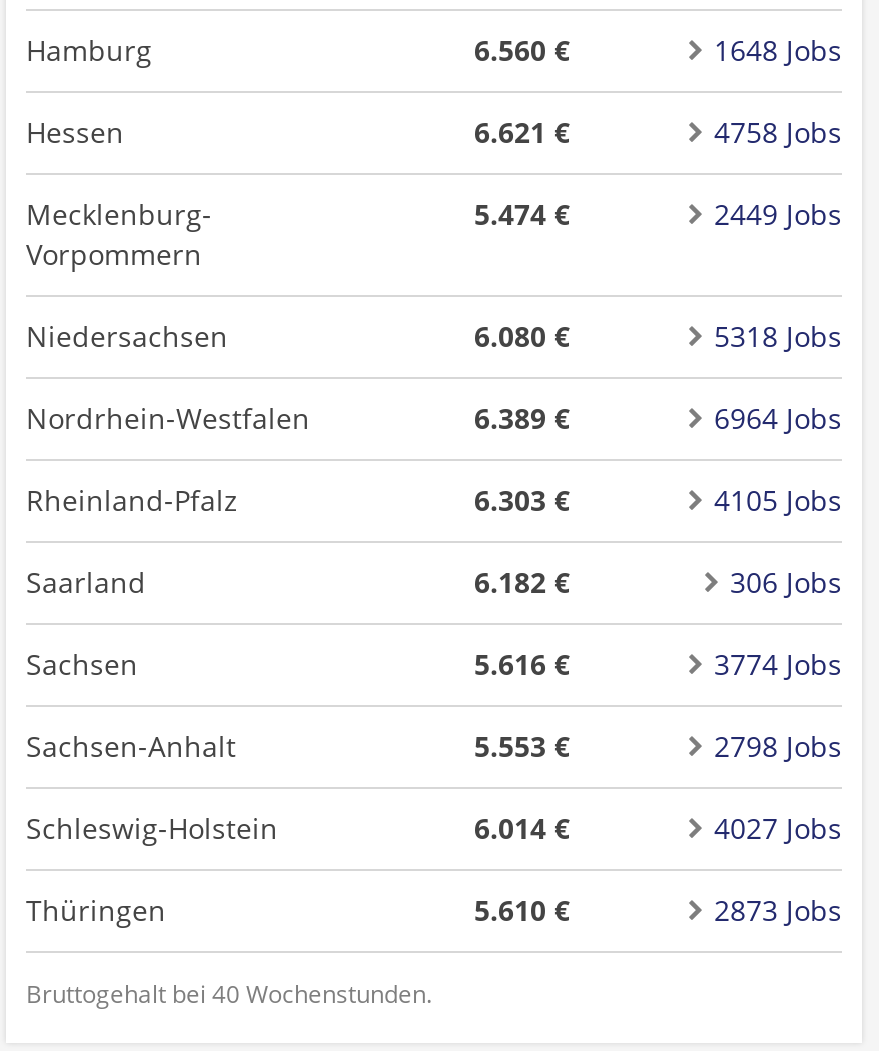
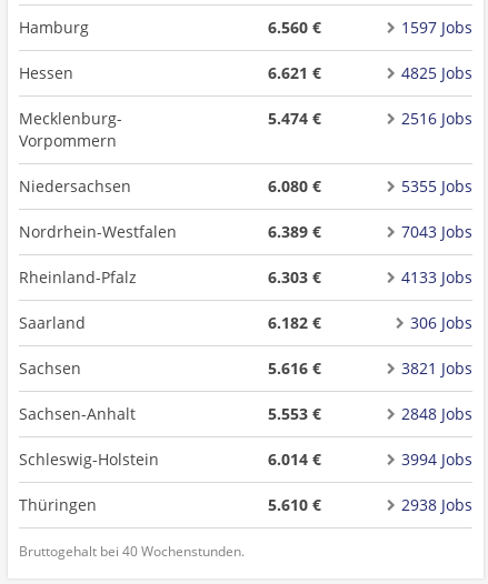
[714,31,842,69] 1648 Jobs -> [401,17,472,38] 1597 Jobs
[714,113,842,151] 4758 Jobs -> [401,62,472,83] 4825 Jobs
[714,195,842,233] 2449 Jobs -> [401,108,472,129] 2516 Jobs
[714,317,842,355] 5318 Jobs -> [401,175,472,197] 5355 Jobs
[714,399,842,437] 6964 Jobs -> [401,221,472,242] 7043 Jobs
[714,481,842,519] 4105 Jobs -> [401,266,472,288] 4133 Jobs
[714,645,842,683] 3774 Jobs -> [401,358,472,379] 3821 Jobs
[714,727,842,765] 2798 Jobs -> [401,403,472,424] 2848 Jobs
[714,809,842,847] 4027 Jobs -> [401,449,472,470] 3994 Jobs
[714,891,842,929] 2873 Jobs -> [401,494,472,515] 2938 Jobs

